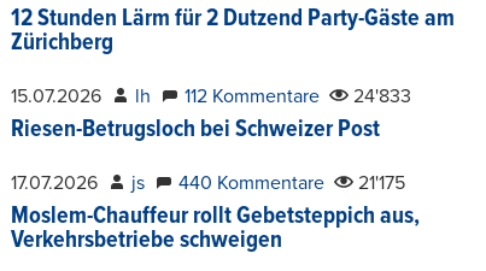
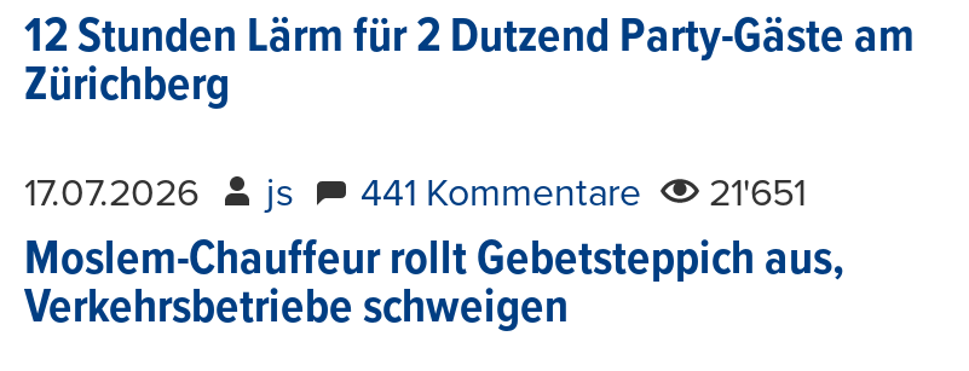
[11,84,411,146] 15.07.2026 | lh | 112 Kommentare | 24'833 | Riesen-Betrugsloch bei Schweizer Post -> none
[178,171,324,195] 440 Kommentare -> [361,169,641,218] 441 Kommentare
[353,171,405,195] 21'175 -> [699,169,806,218] 21'651

